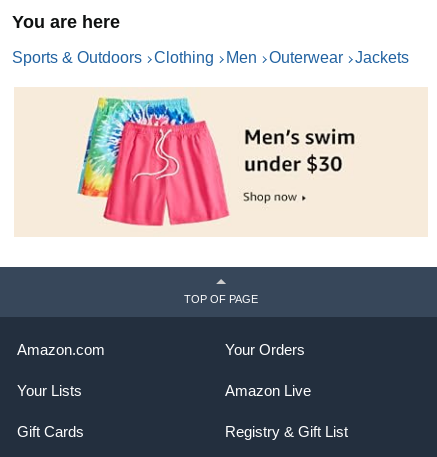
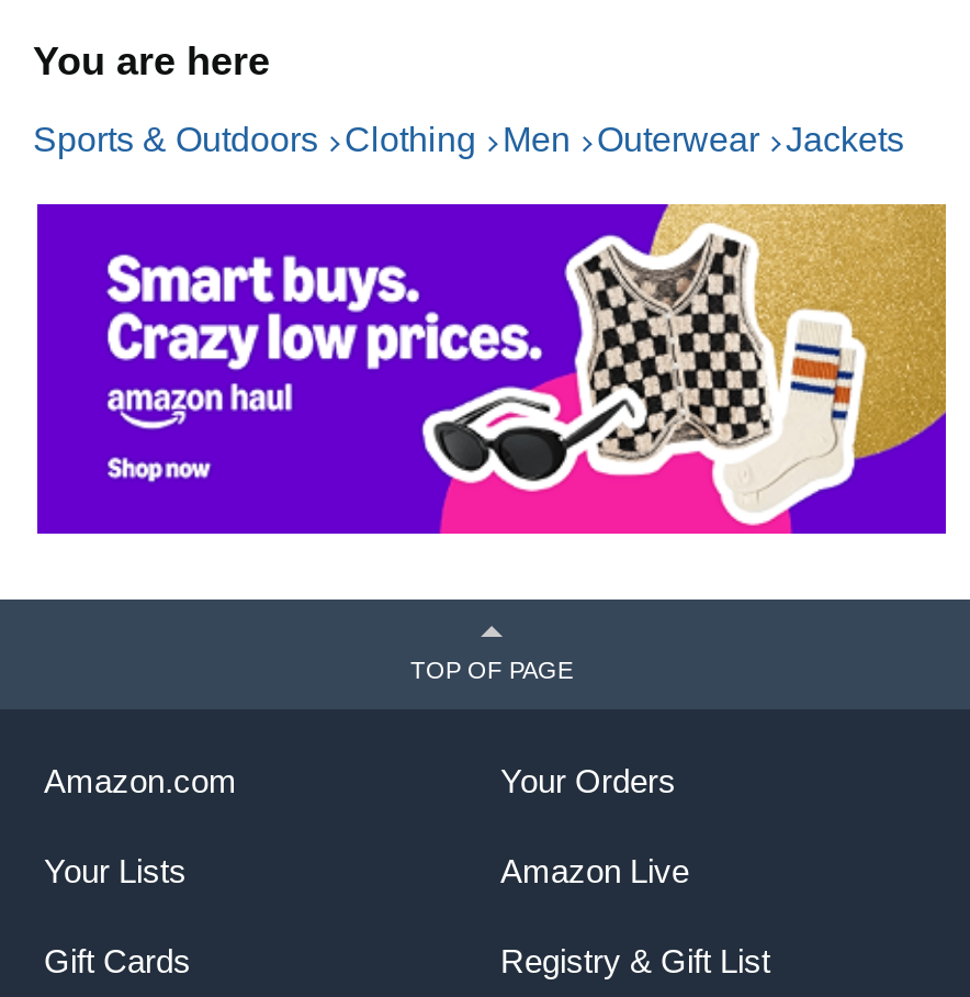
[14,87,428,237] [image] -> [35,202,948,536] [image]

